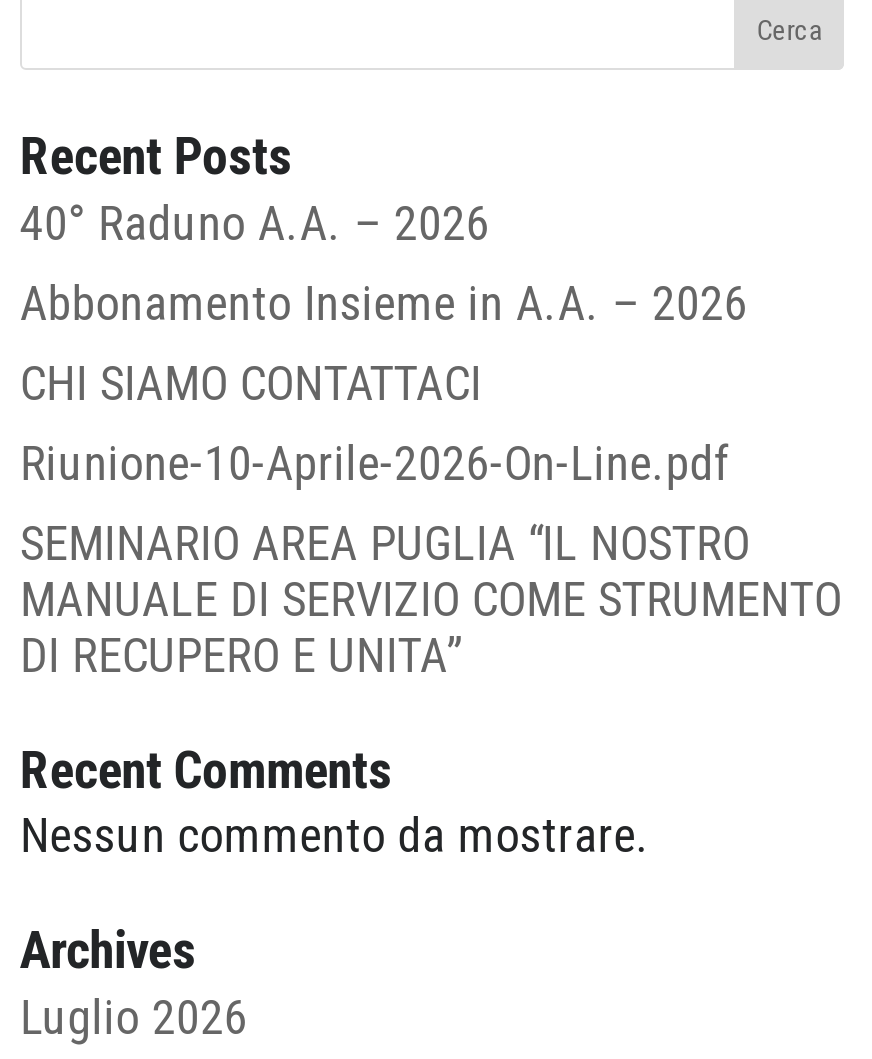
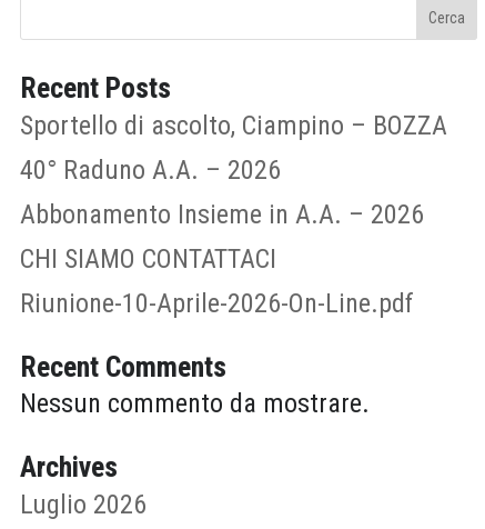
none -> [20,110,447,141] Sportello di ascolto, Ciampino – BOZZA
moved [20,196,748,492] -> [20,154,424,319]: 40° Raduno A.A. – 2026 | Abbonamento Insieme in A.A. – 2026 | CHI SIAMO CONTATTACI | Riunione-10-Aprile-2026-On-Line.pdf
[20,516,842,684] SEMINARIO AREA PUGLIA “IL NOSTRO | MANUALE DI SERVIZIO COME STRUMENTO | DI RECUPERO E UNITA” -> none

